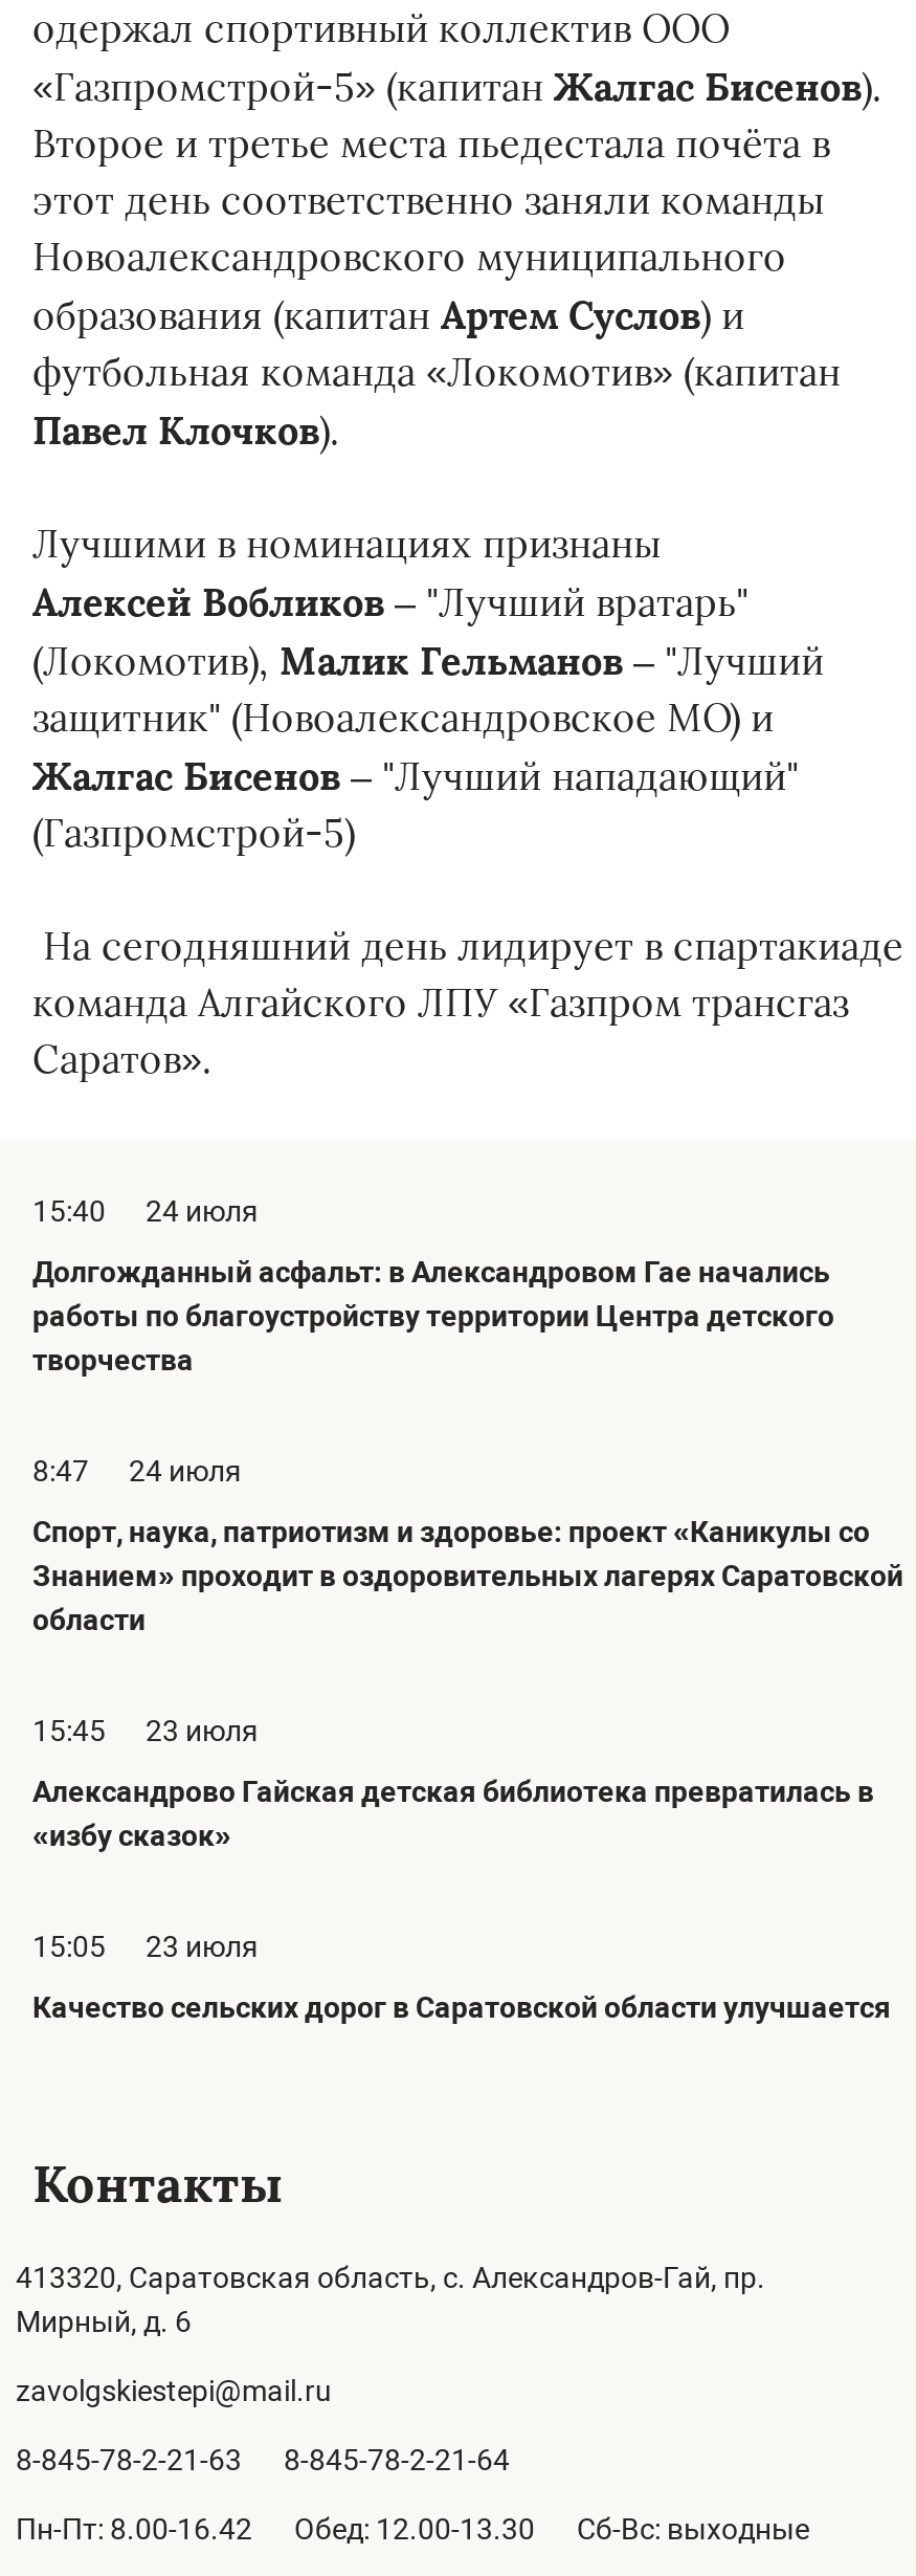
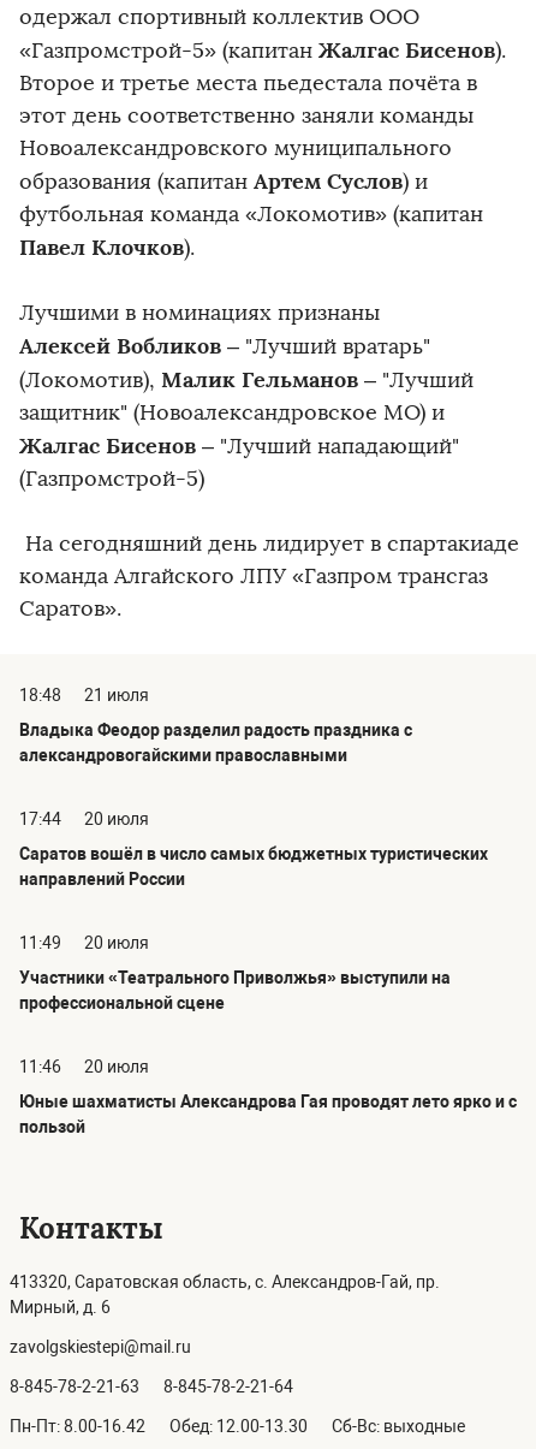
[32,1195,259,1229] 15:40 | 24 июля -> [19,686,149,705] 18:48 | 21 июля
[32,1256,834,1378] Долгожданный асфальт: в Александровом Гае начались | работы по благоустройству территории Центра детского | творчества -> [19,721,412,765] Владыка Феодор разделил радость праздника с | александровогайскими православными
[32,1455,242,1489] 8:47 | 24 июля -> [19,810,149,829] 17:44 | 20 июля
[32,1516,903,1637] Спорт, наука, патриотизм и здоровье: проект «Каникулы со | Знанием» проходит в оздоровительных лагерях Саратовской | области -> [19,845,488,889] Саратов вошёл в число самых бюджетных туристических | направлений России
[32,1715,259,1748] 15:45 | 23 июля -> [19,934,149,953] 11:49 | 20 июля
[32,1776,874,1853] Александрово Гайская детская библиотека превратилась в | «избу сказок» -> [19,969,451,1013] Участники «Театрального Приволжья» выступили на | профессиональной сцене
[32,1931,259,1964] 15:05 | 23 июля -> [19,1058,149,1077] 11:46 | 20 июля
[32,1991,891,2025] Качество сельских дорог в Саратовской области улучшается -> [19,1092,517,1137] Юные шахматисты Александрова Гая проводят лето ярко и с | пользой

